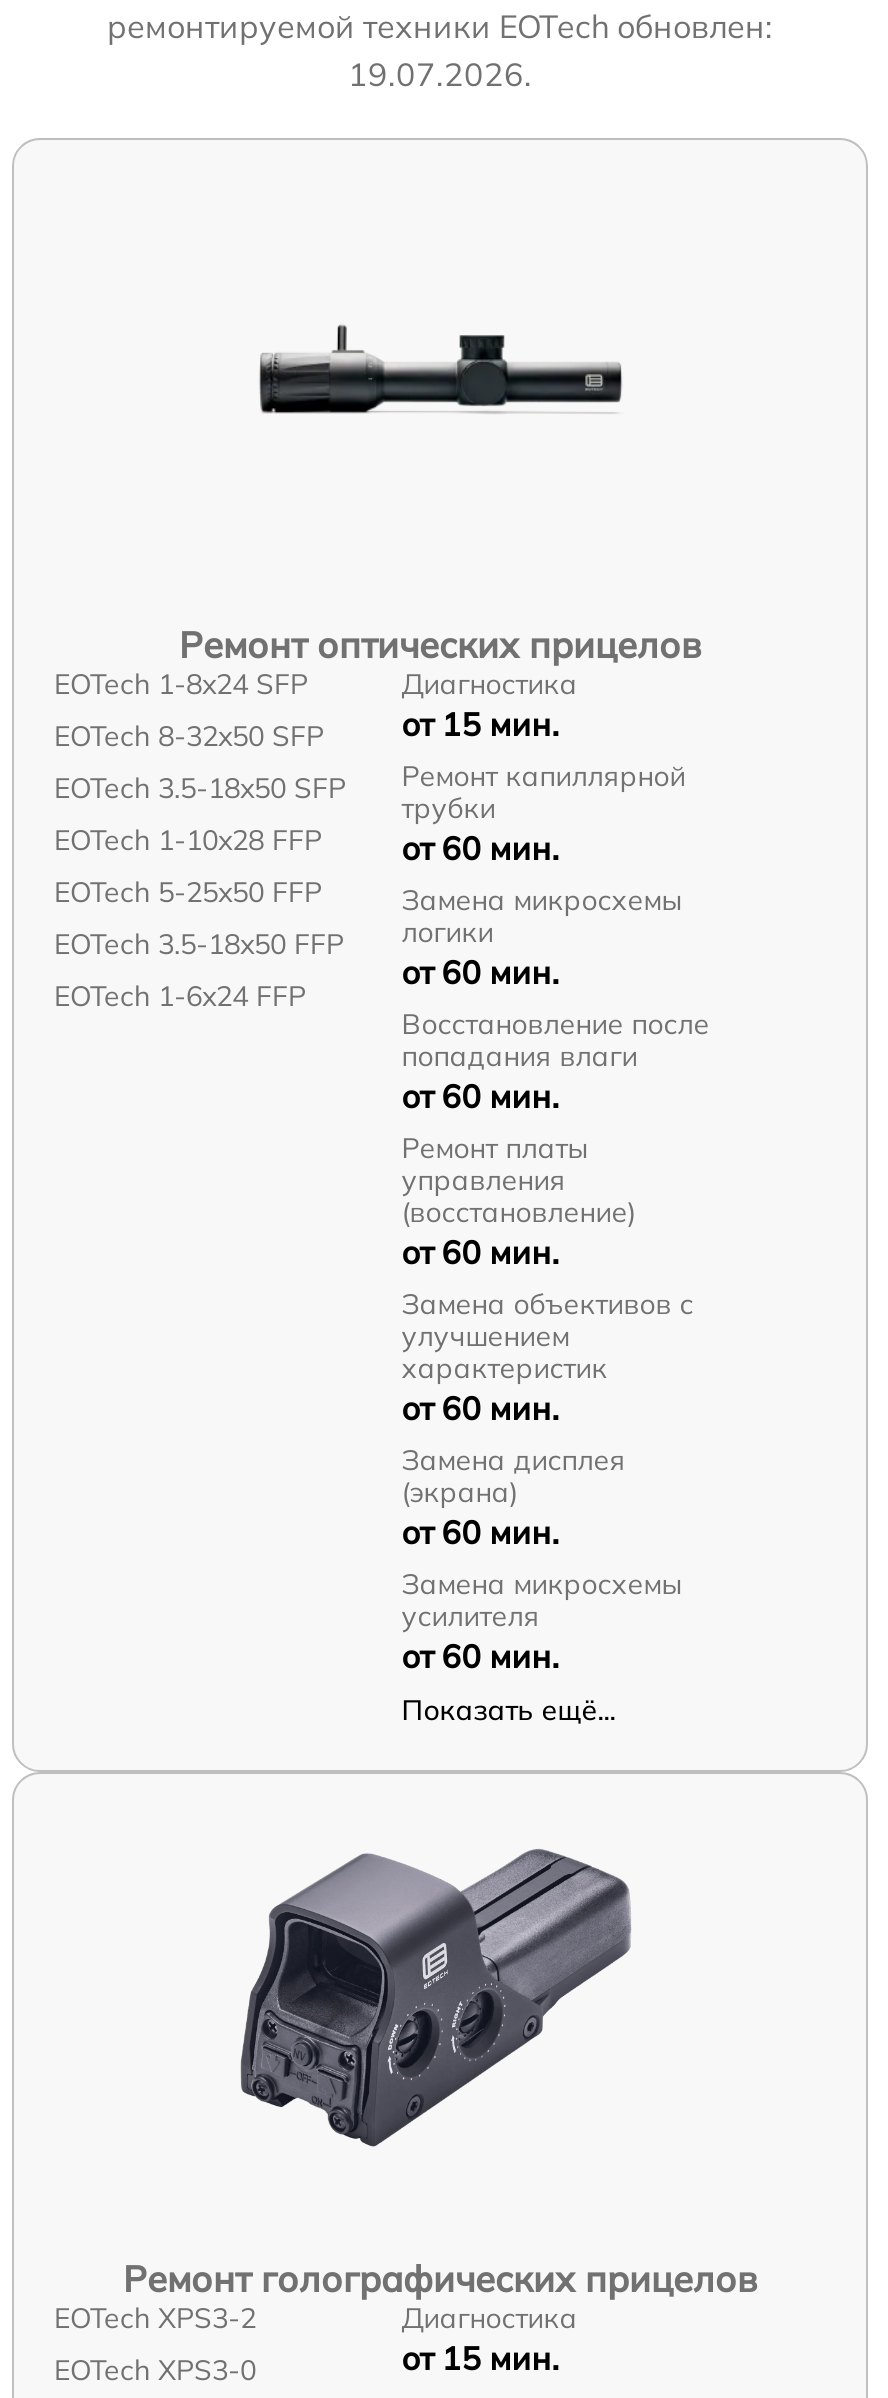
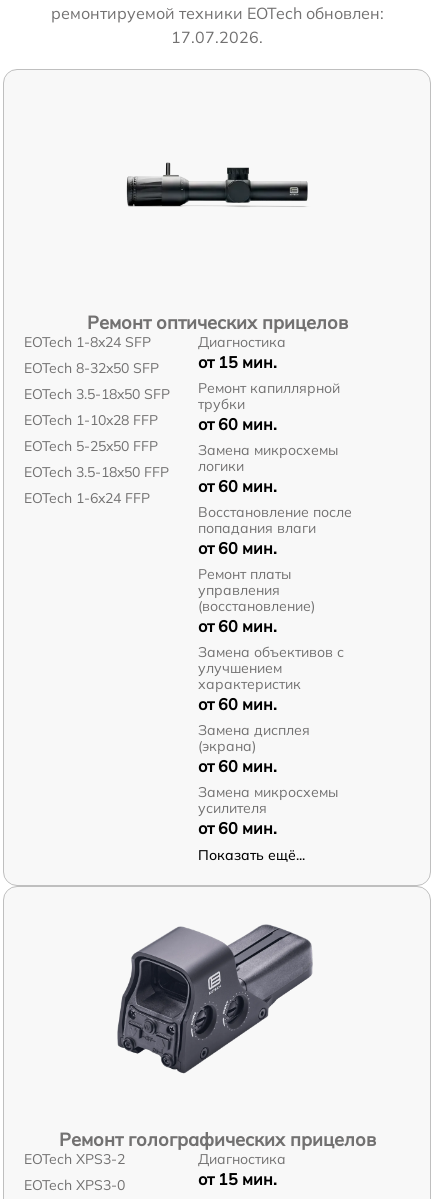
[348,54,532,94] 19.07.2026. -> [171,27,263,47] 17.07.2026.

